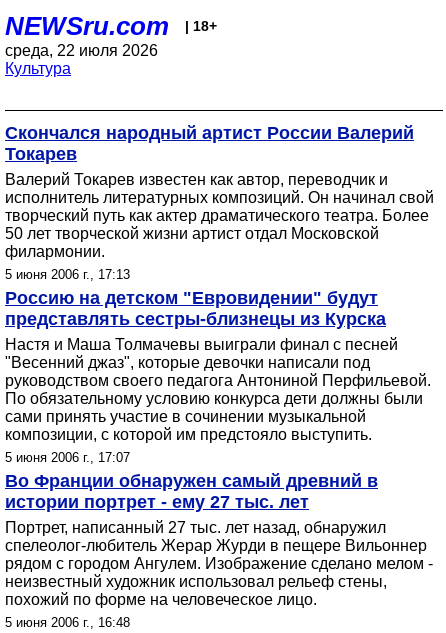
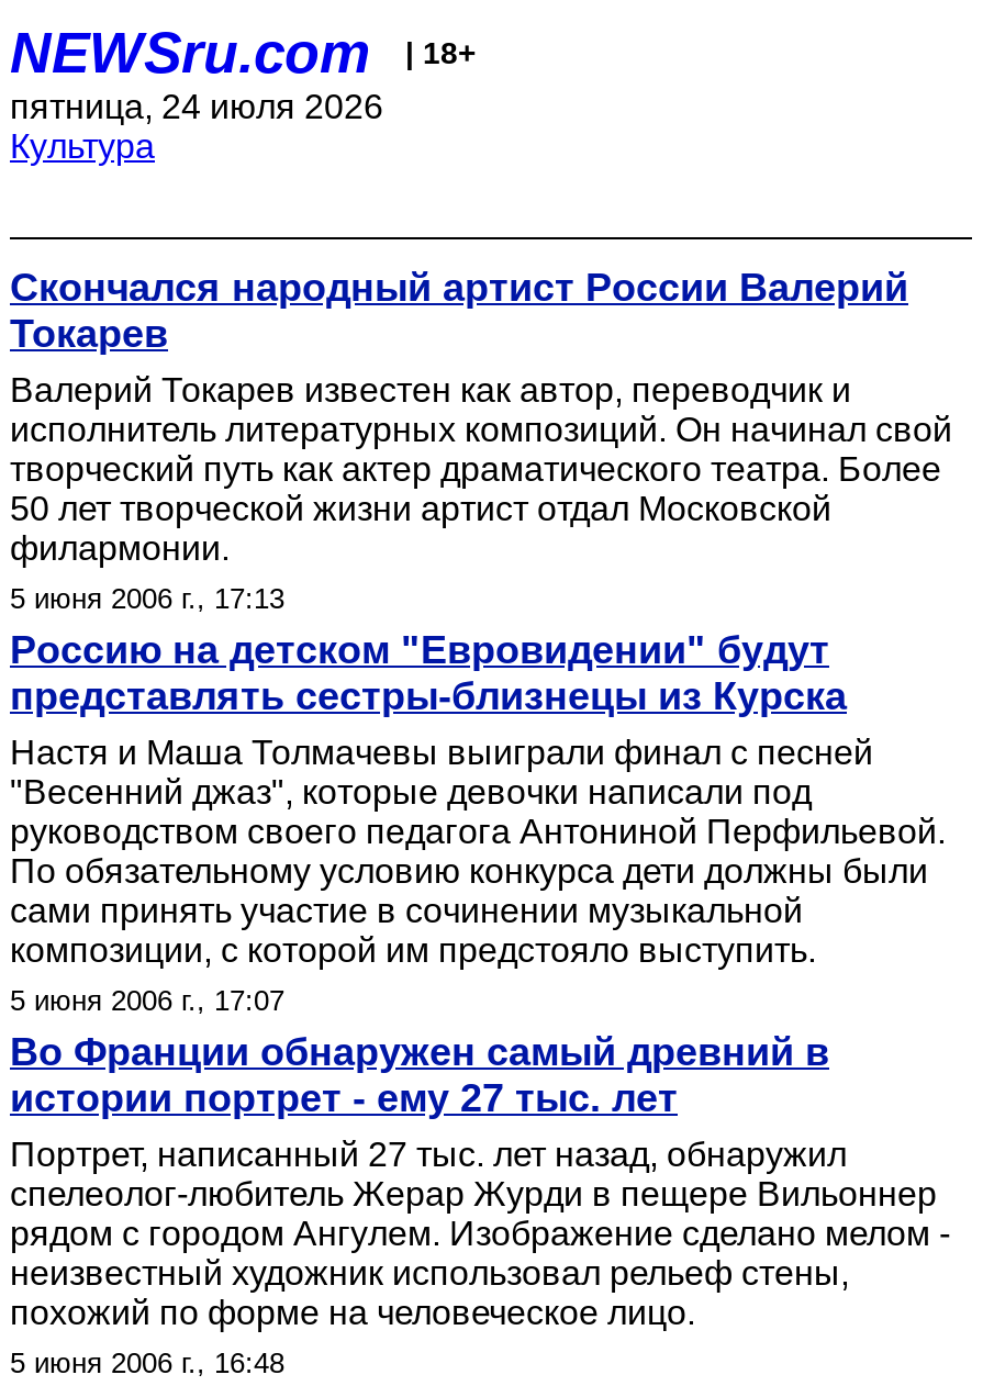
[5,42,158,59] среда, 22 июля 2026 -> [10,88,383,125] пятница, 24 июля 2026

